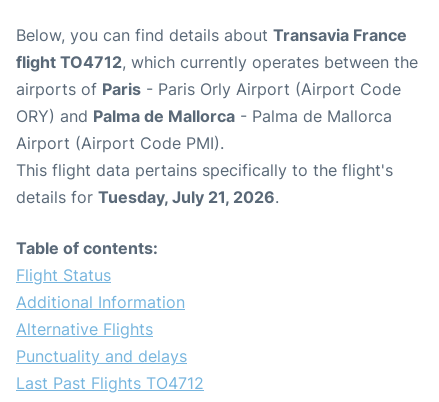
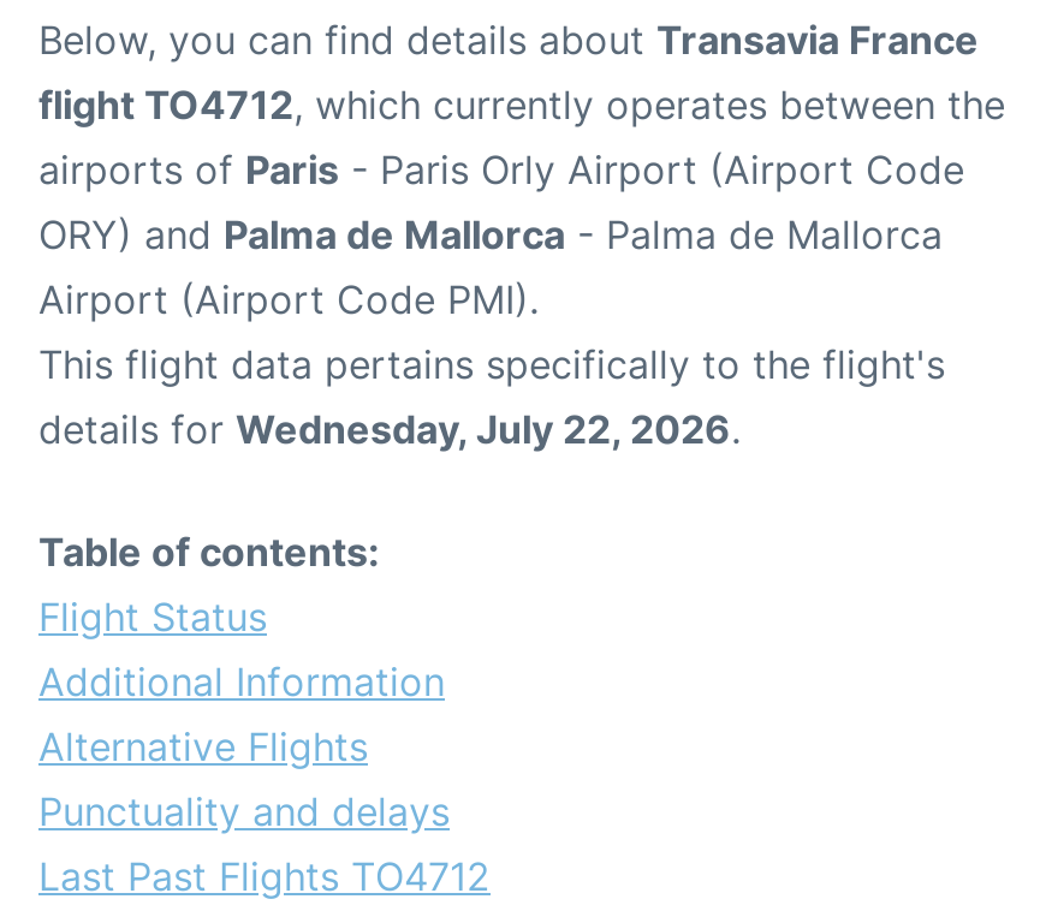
[16,187,279,207] details for Tuesday, July 21, 2026. -> [38,404,741,452] details for Wednesday, July 22, 2026.

